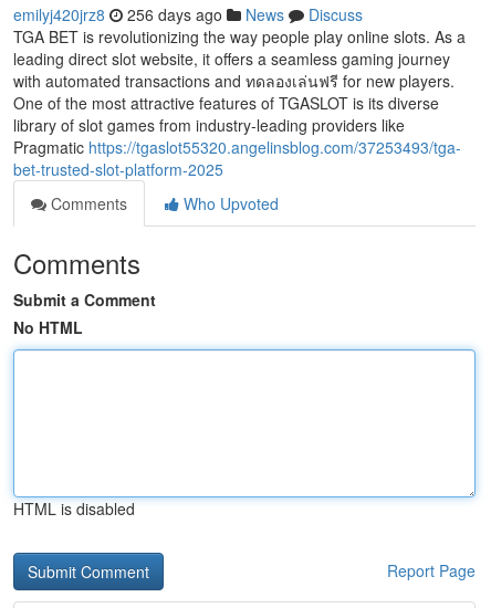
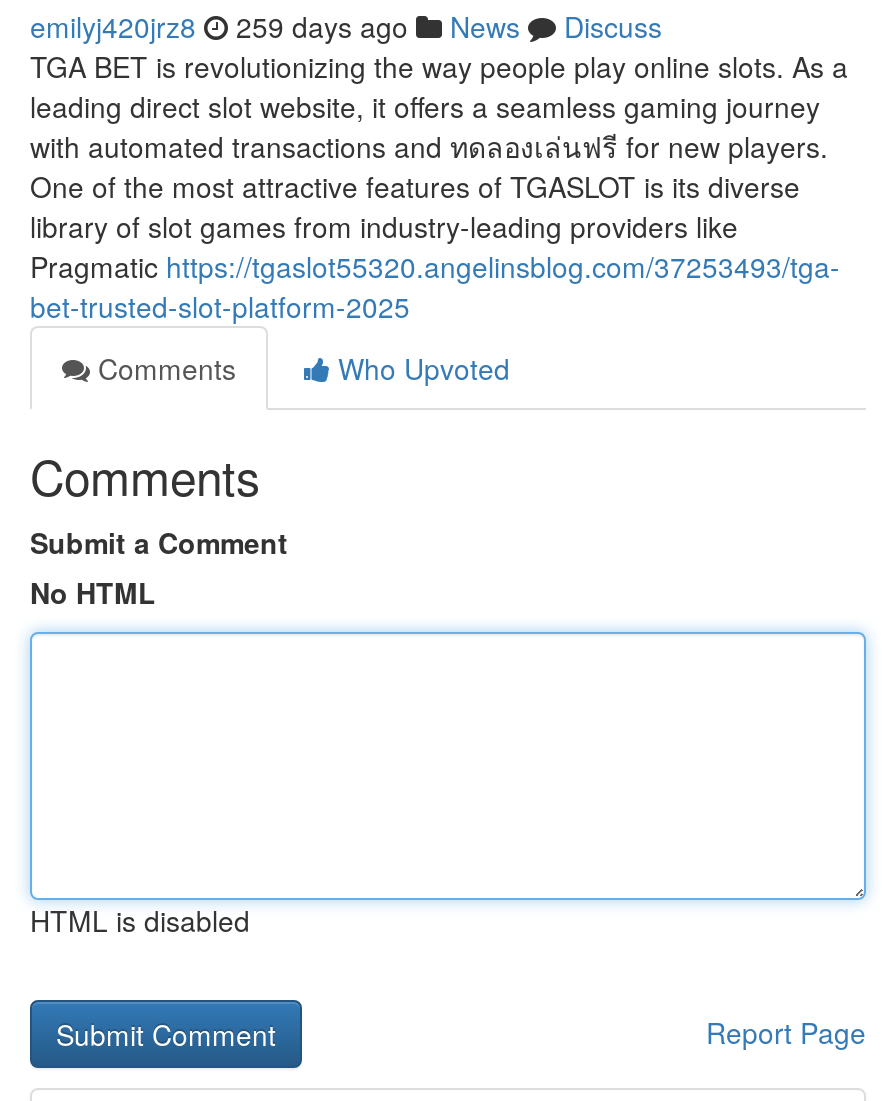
[13,3,363,25] emilyj420jrz8 256 days ago News Discuss -> [30,6,662,46] emilyj420jrz8 259 days ago News Discuss

